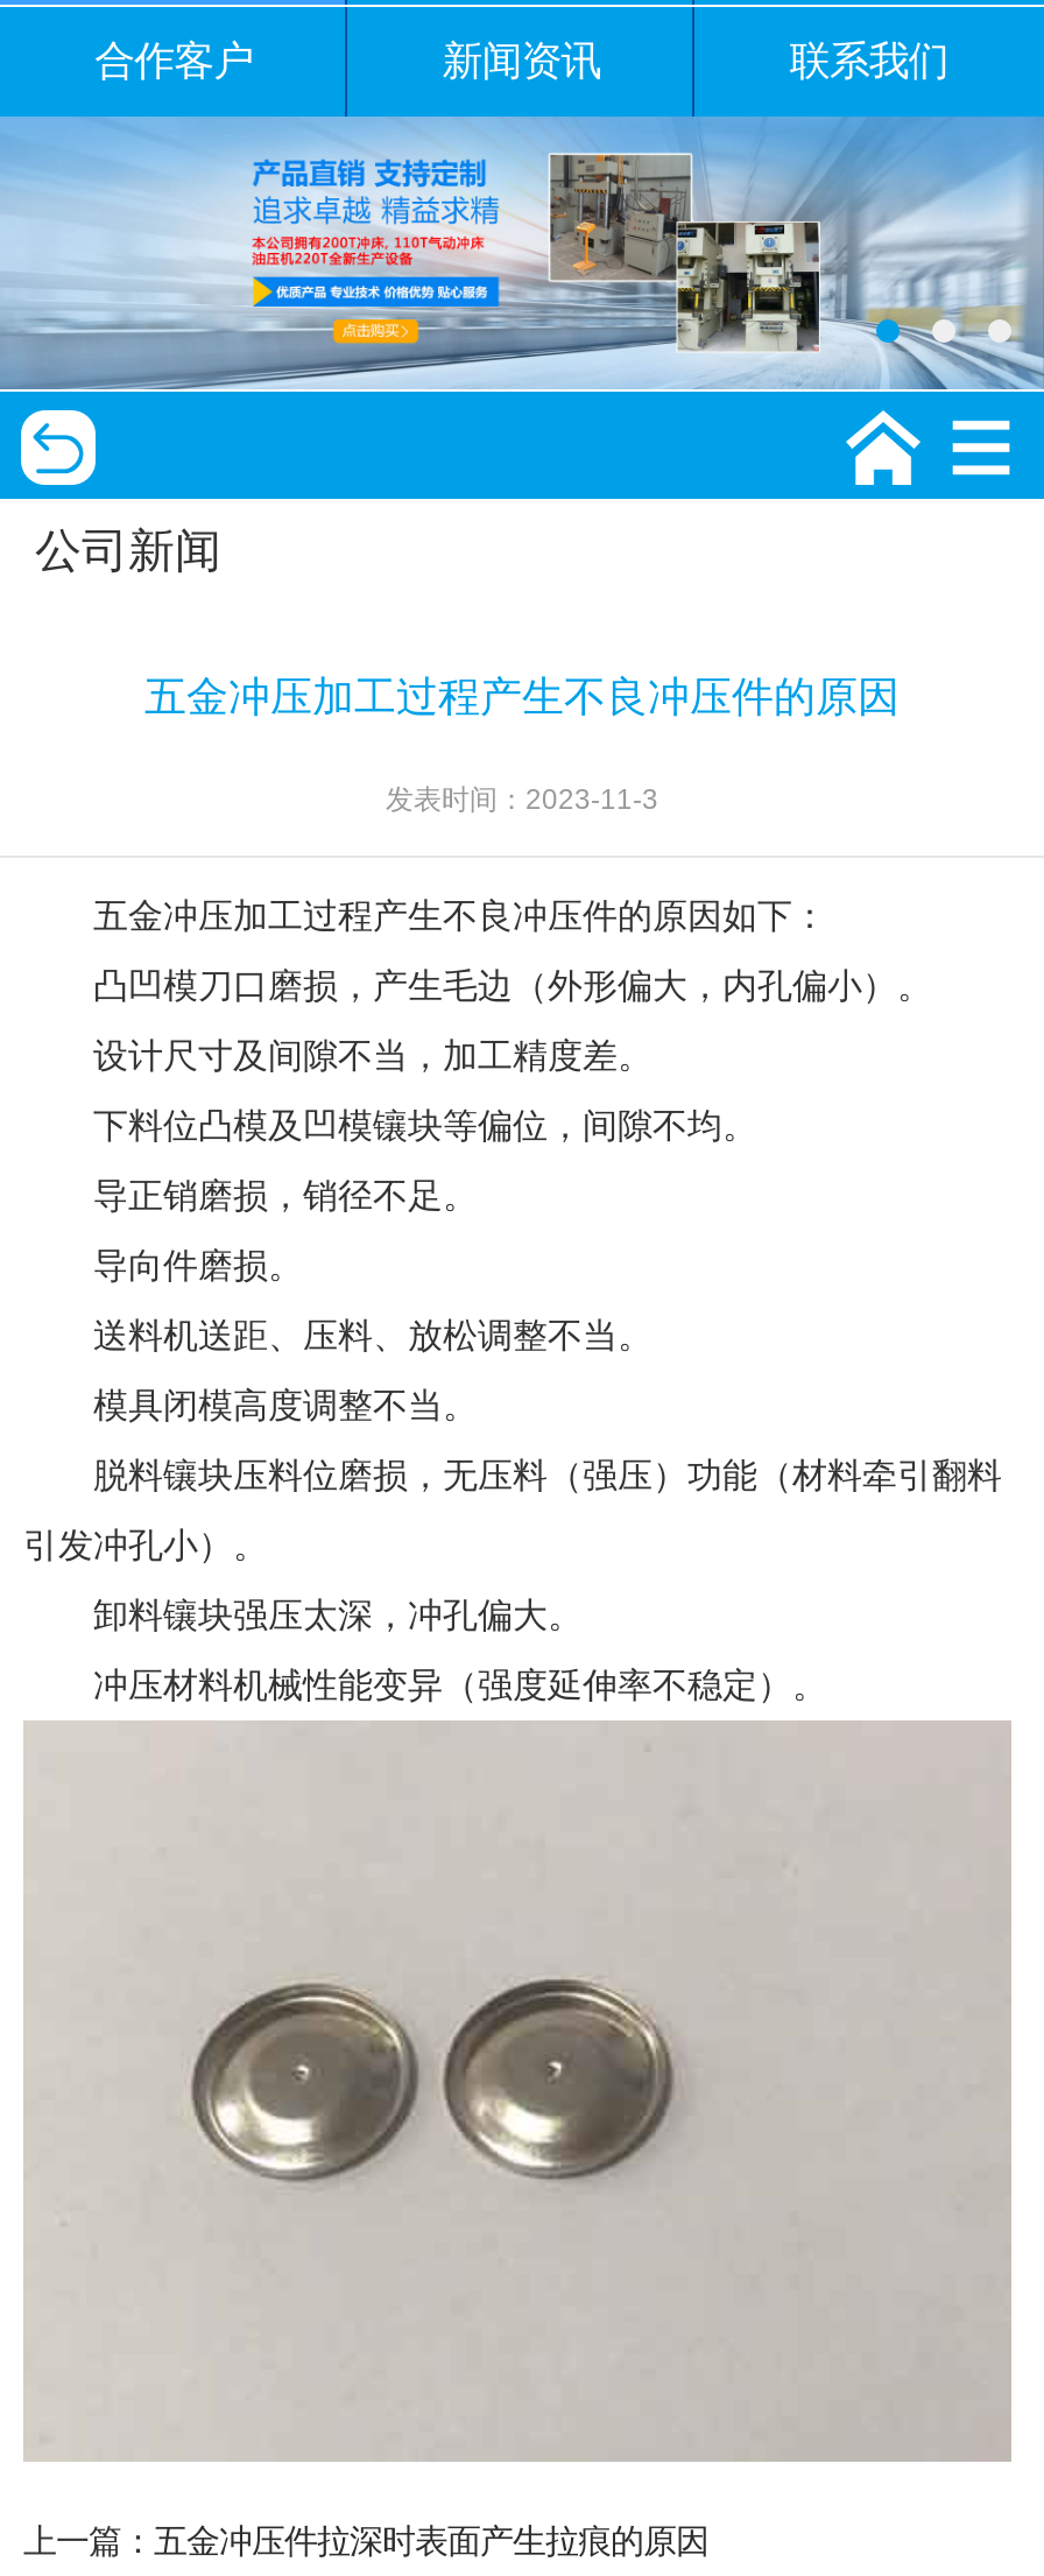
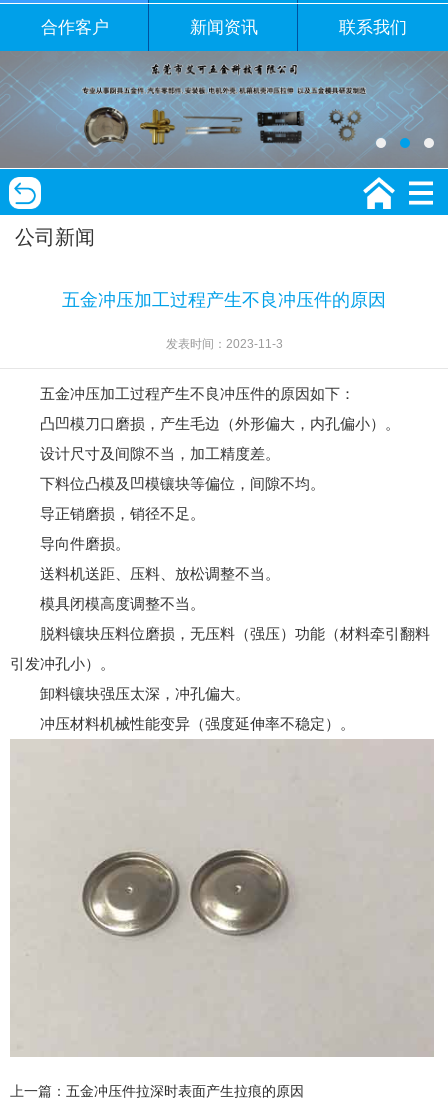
[7,117,1037,392] [image] -> [3,51,445,169] [image]

